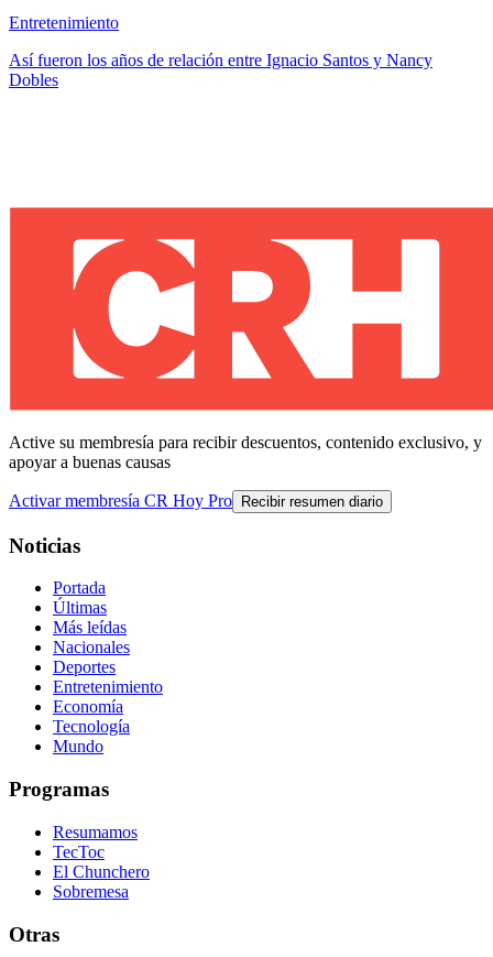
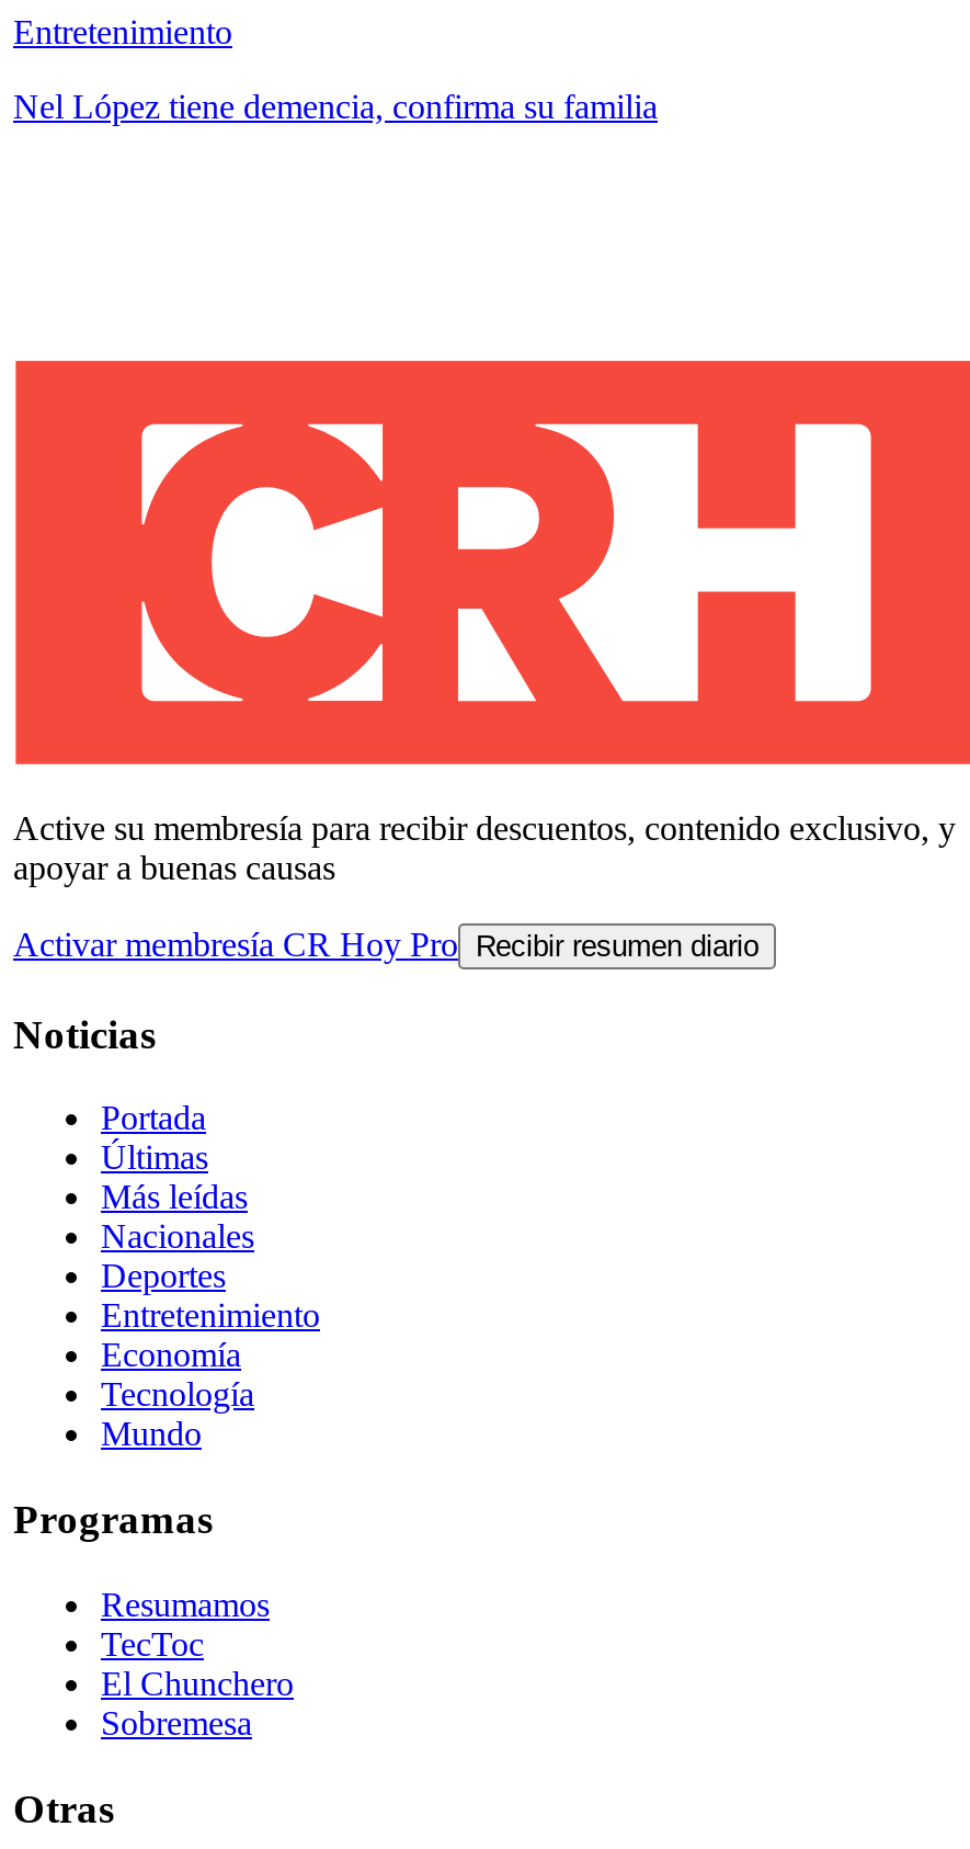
[9,51,432,89] Así fueron los años de relación entre Ignacio Santos y Nancy | Dobles -> [13,88,658,125] Nel López tiene demencia, confirma su familia

